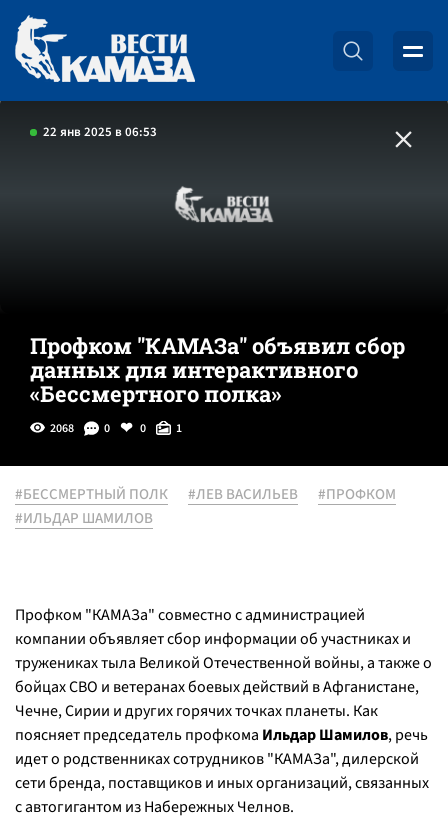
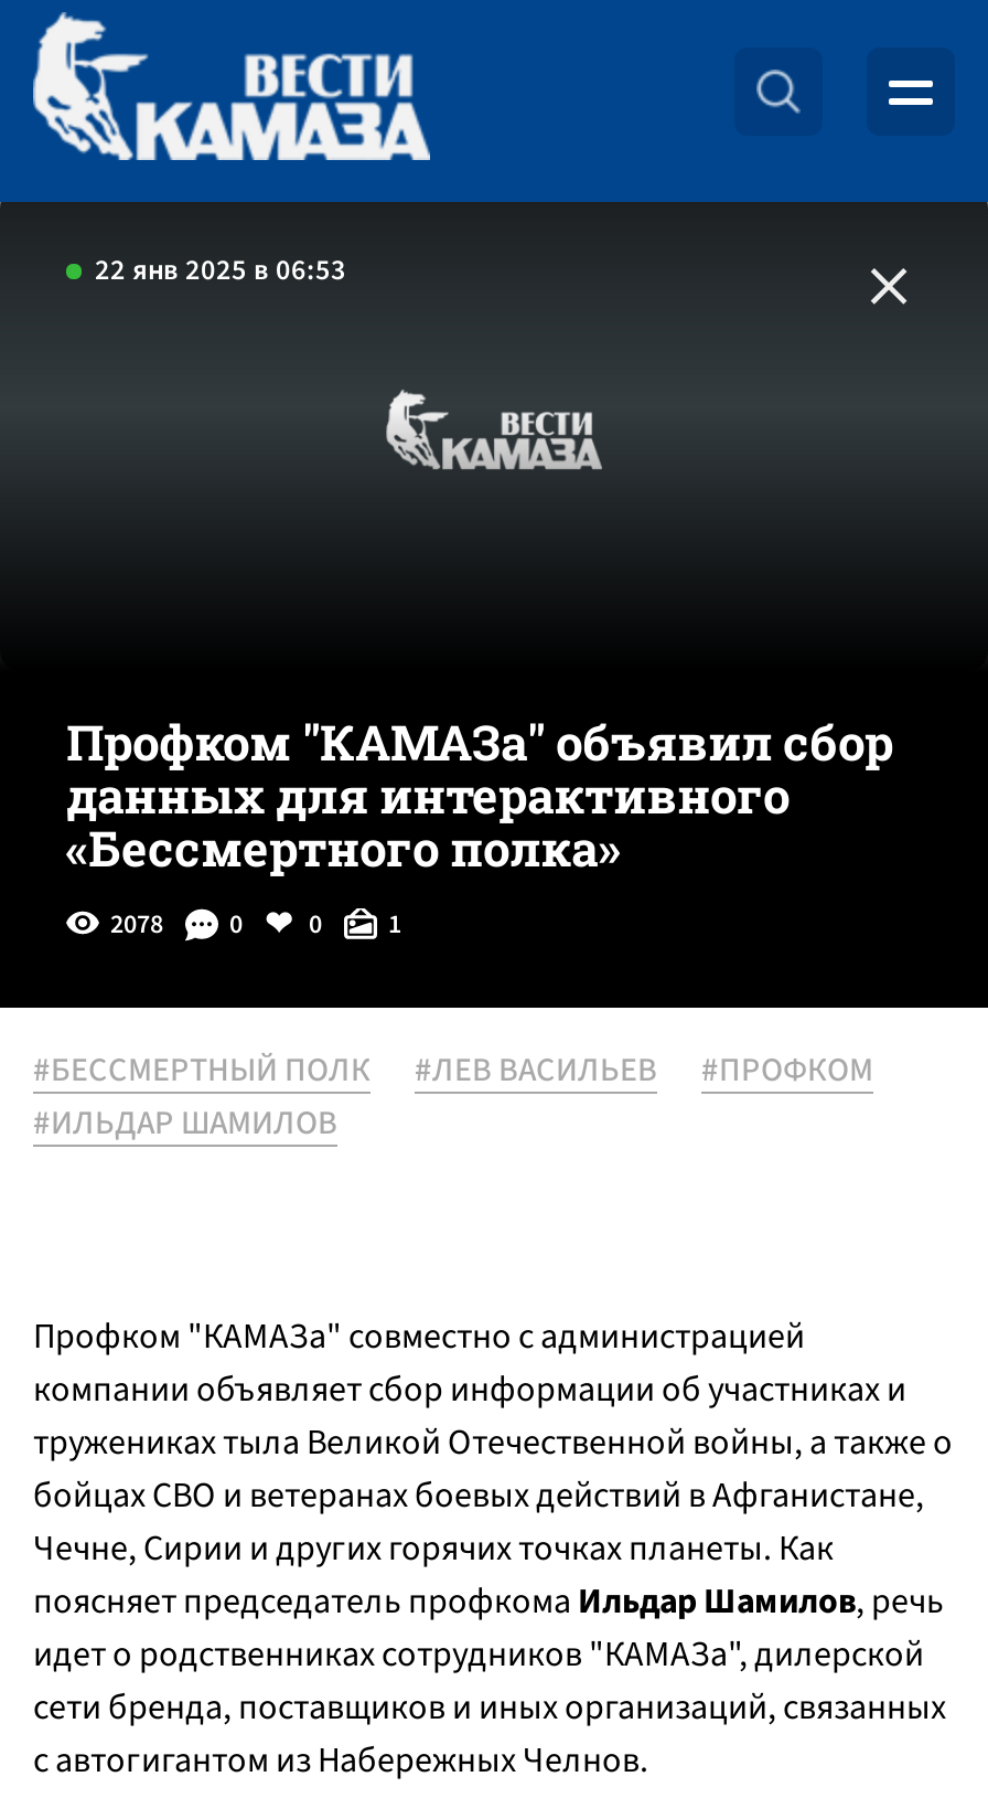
[50,420,182,437] 2068 0 0 1 -> [110,906,401,944] 2078 0 0 1

